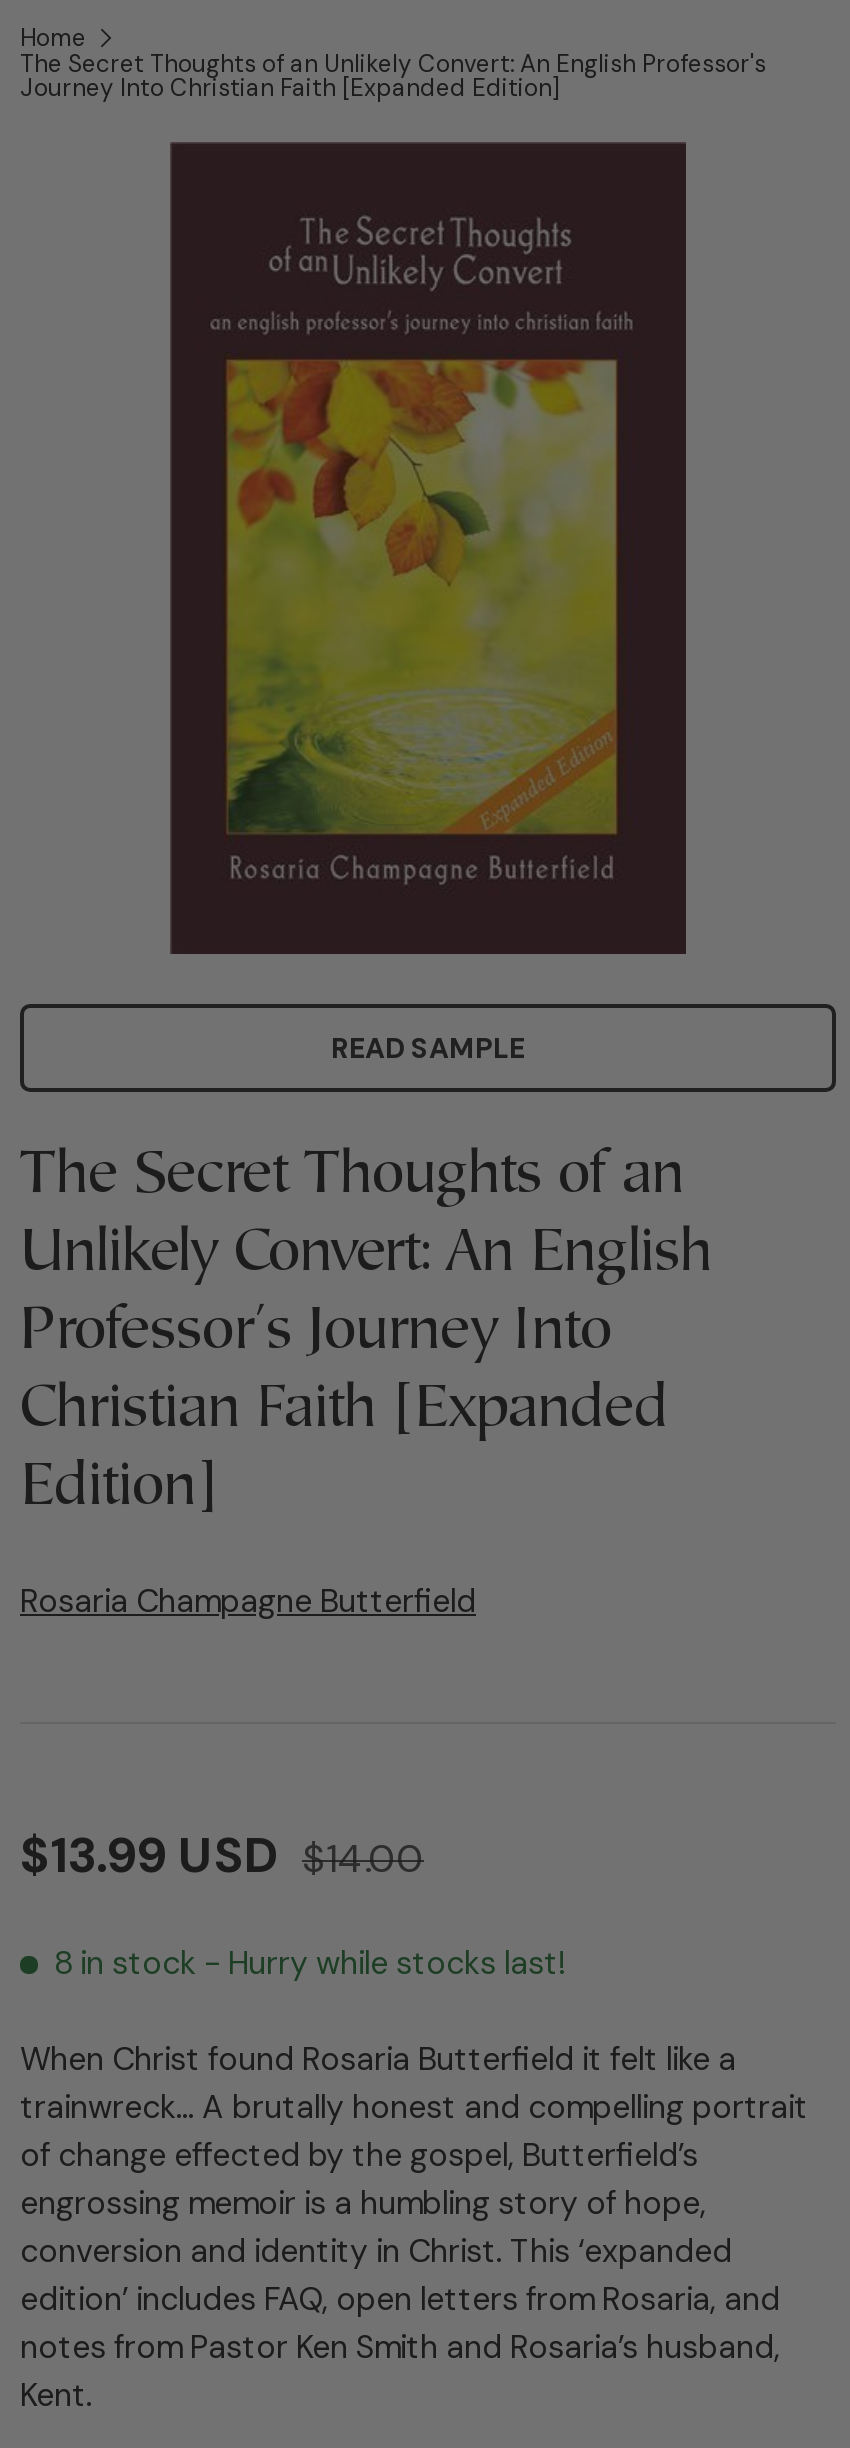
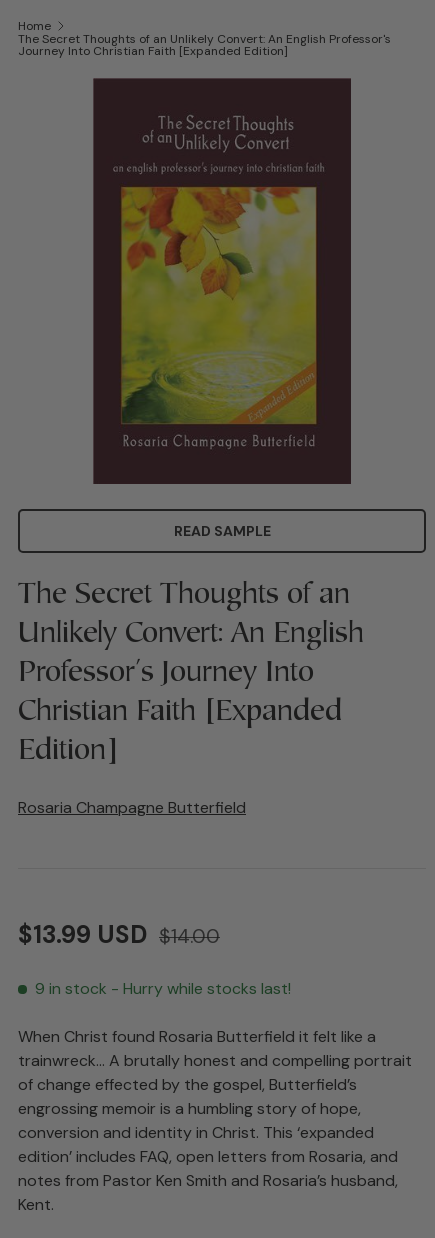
[54,1942,564,1984] 8 in stock - Hurry while stocks last! -> [35,978,291,999] 9 in stock - Hurry while stocks last!

